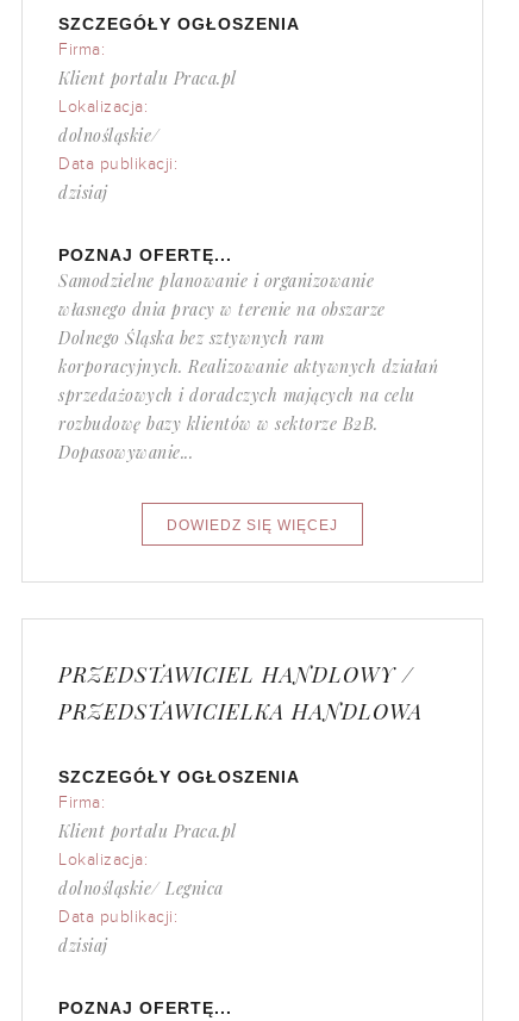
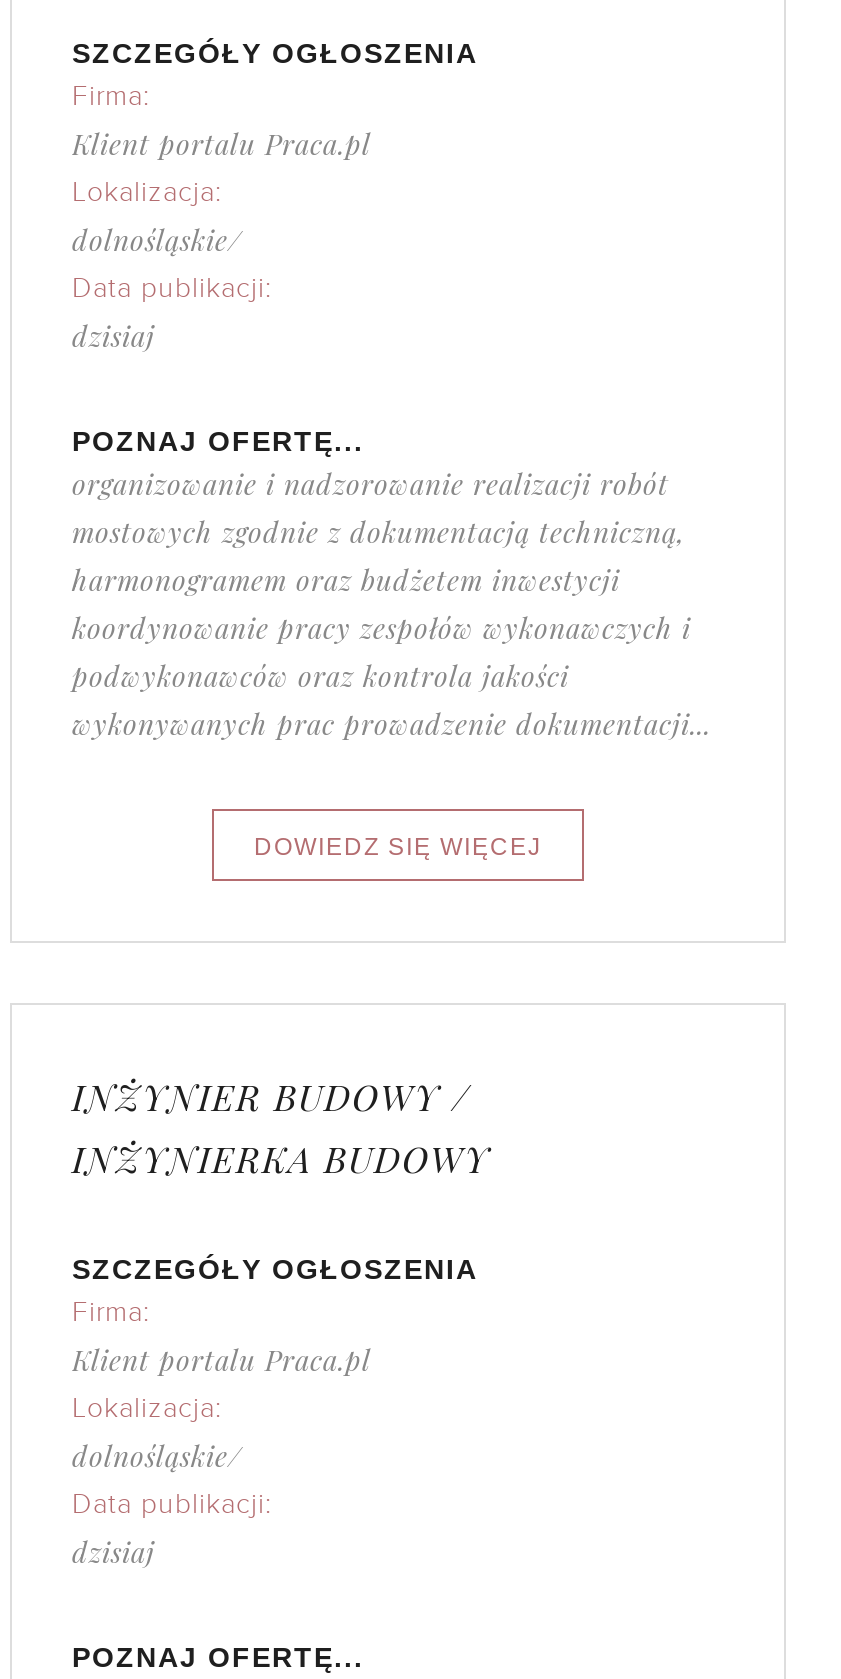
[58,269,438,463] Samodzielne planowanie i organizowanie | własnego dnia pracy w terenie na obszarze | Dolnego Śląska bez sztywnych ram | korporacyjnych. Realizowanie aktywnych działań | sprzedażowych i doradczych mających na celu | rozbudowę bazy klientów w sektorze B2B. | Dopasowywanie... -> [72,465,711,743] organizowanie i nadzorowanie realizacji robót | mostowych zgodnie z dokumentacją techniczną, | harmonogramem oraz budżetem inwestycji | koordynowanie pracy zespołów wykonawczych i | podwykonawców oraz kontrola jakości | wykonywanych prac prowadzenie dokumentacji...
[58,660,423,726] PRZEDSTAWICIEL HANDLOWY / | PRZEDSTAWICIELKA HANDLOWA -> [72,1073,490,1183] INŻYNIER BUDOWY / | INŻYNIERKA BUDOWY
[58,877,223,899] dolnośląskie/ Legnica -> [72,1437,243,1475] dolnośląskie/

